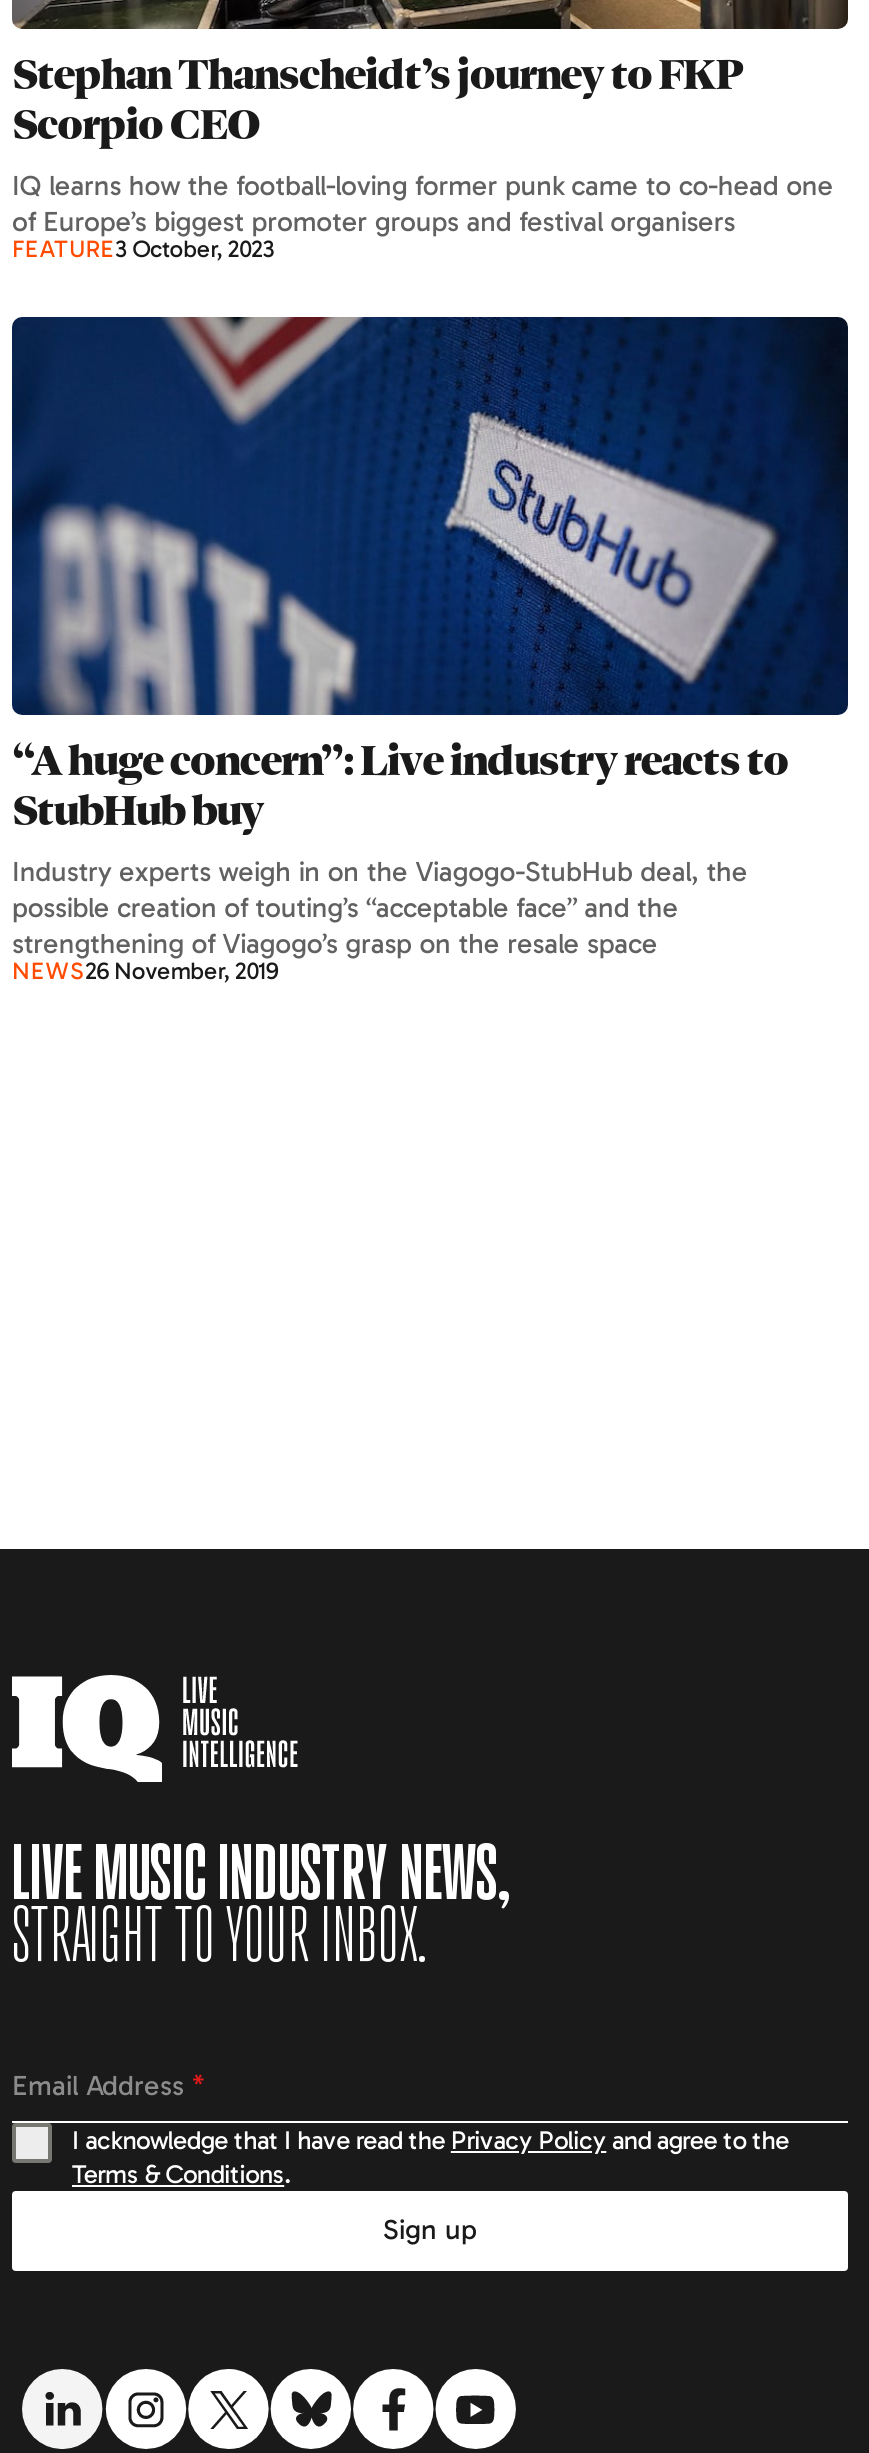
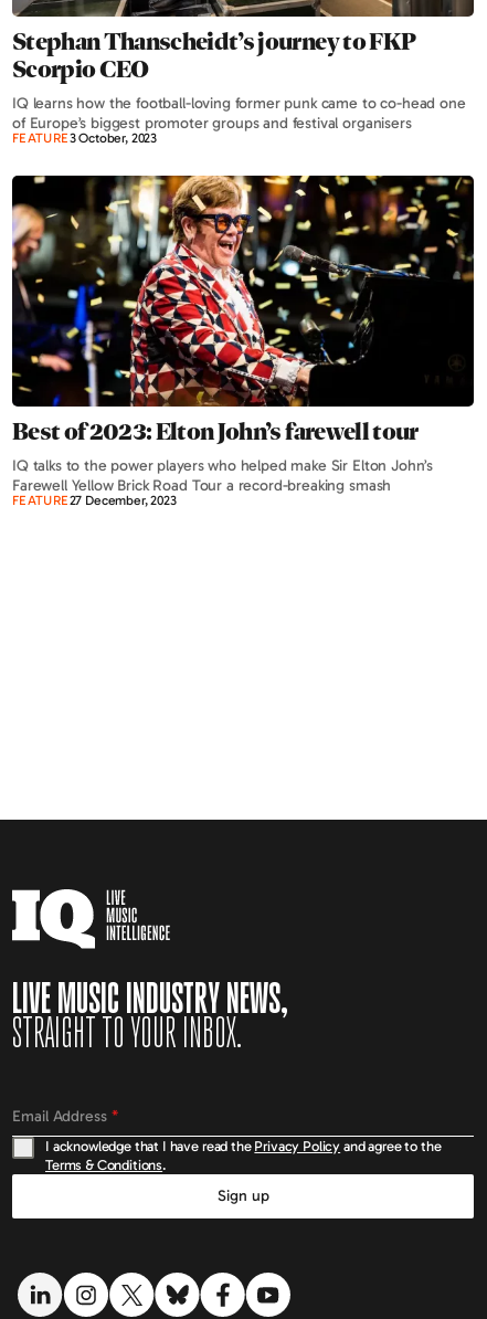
[10,314,850,985] [image] | “A huge concern”: Live industry reacts to | StubHub buy | Industry experts weigh in on the Viagogo-StubHub deal, the | possible creation of touting’s “acceptable face” and the | strengthening of Viagogo’s grasp on the resale space | NEWS26 November, 2019 -> [11,175,475,508] [image] | Best of 2023: Elton John’s farewell tour | IQ talks to the power players who helped make Sir Elton John’s | Farewell Yellow Brick Road Tour a record-breaking smash | FEATURE 27 December, 2023

